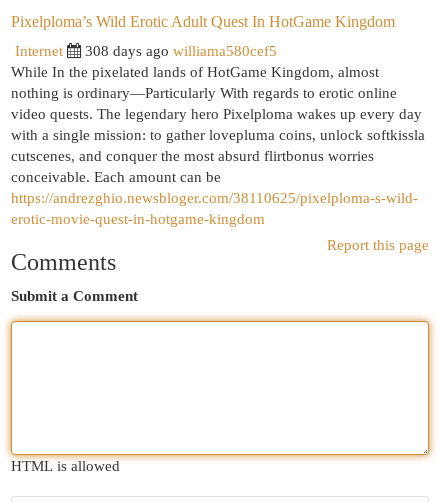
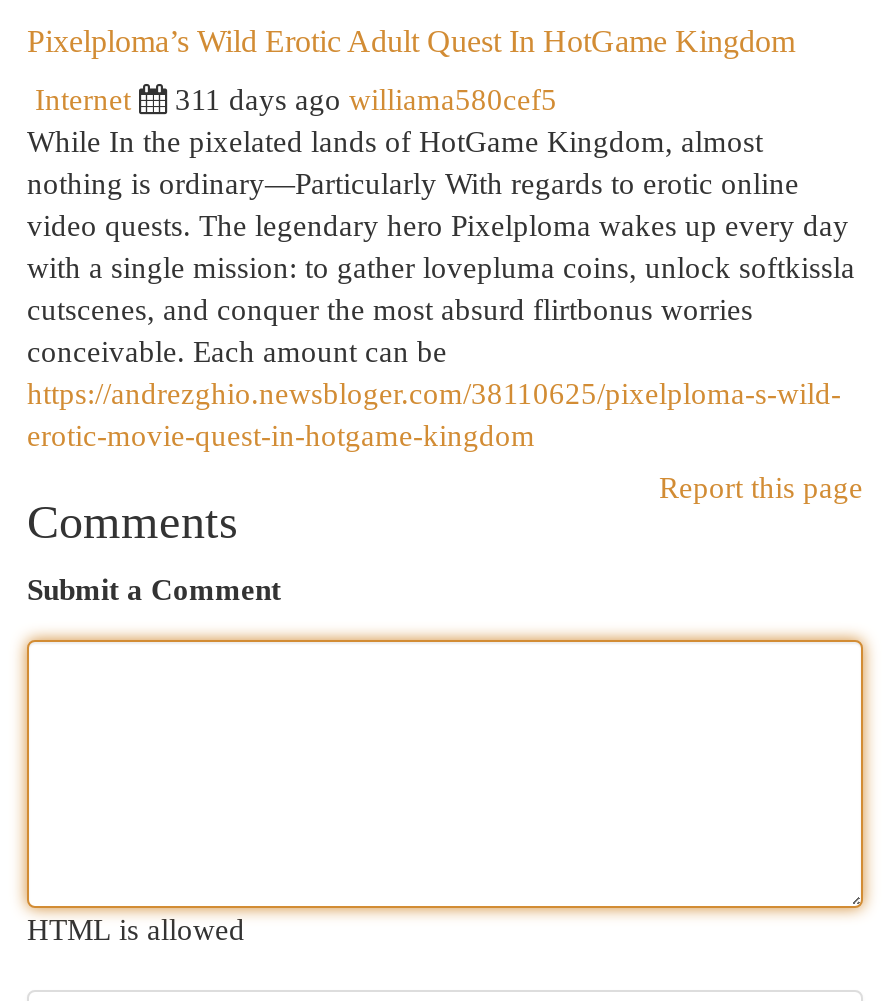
[85,42,277,59] 308 days ago williama580cef5 -> [175,82,557,116] 311 days ago williama580cef5

